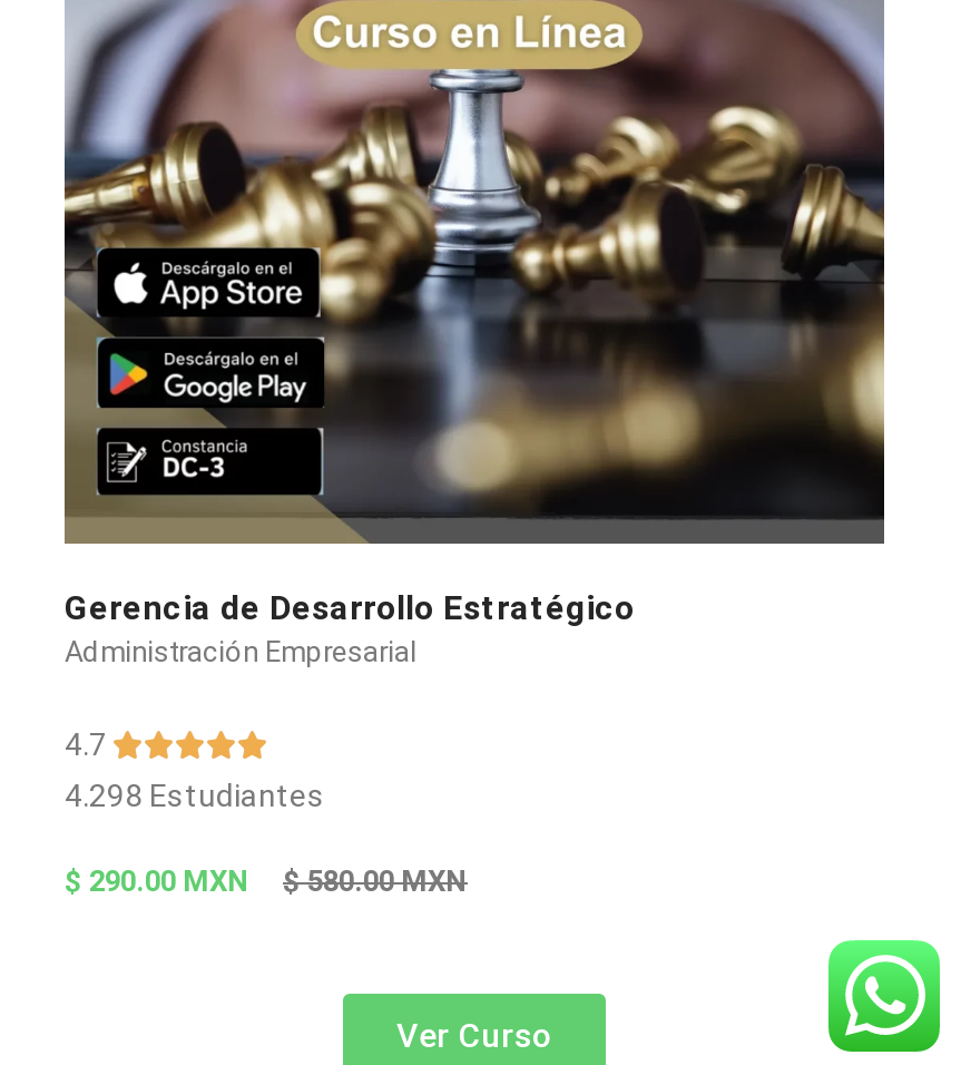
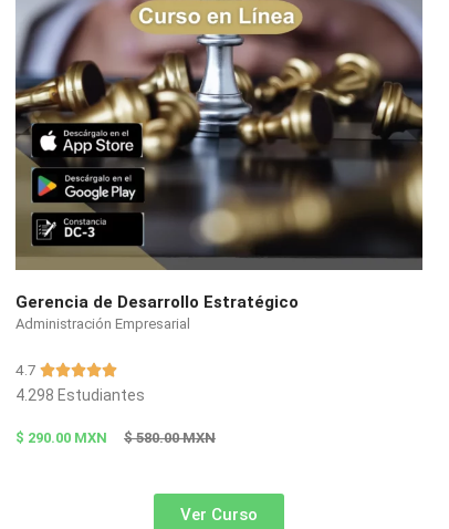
[826,938,942,1054] [image] -> none

